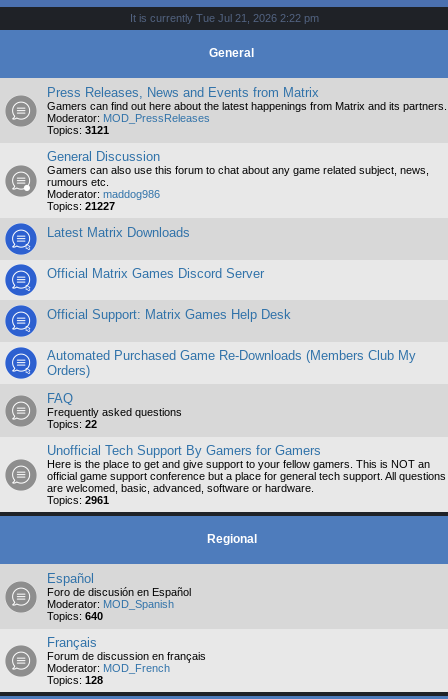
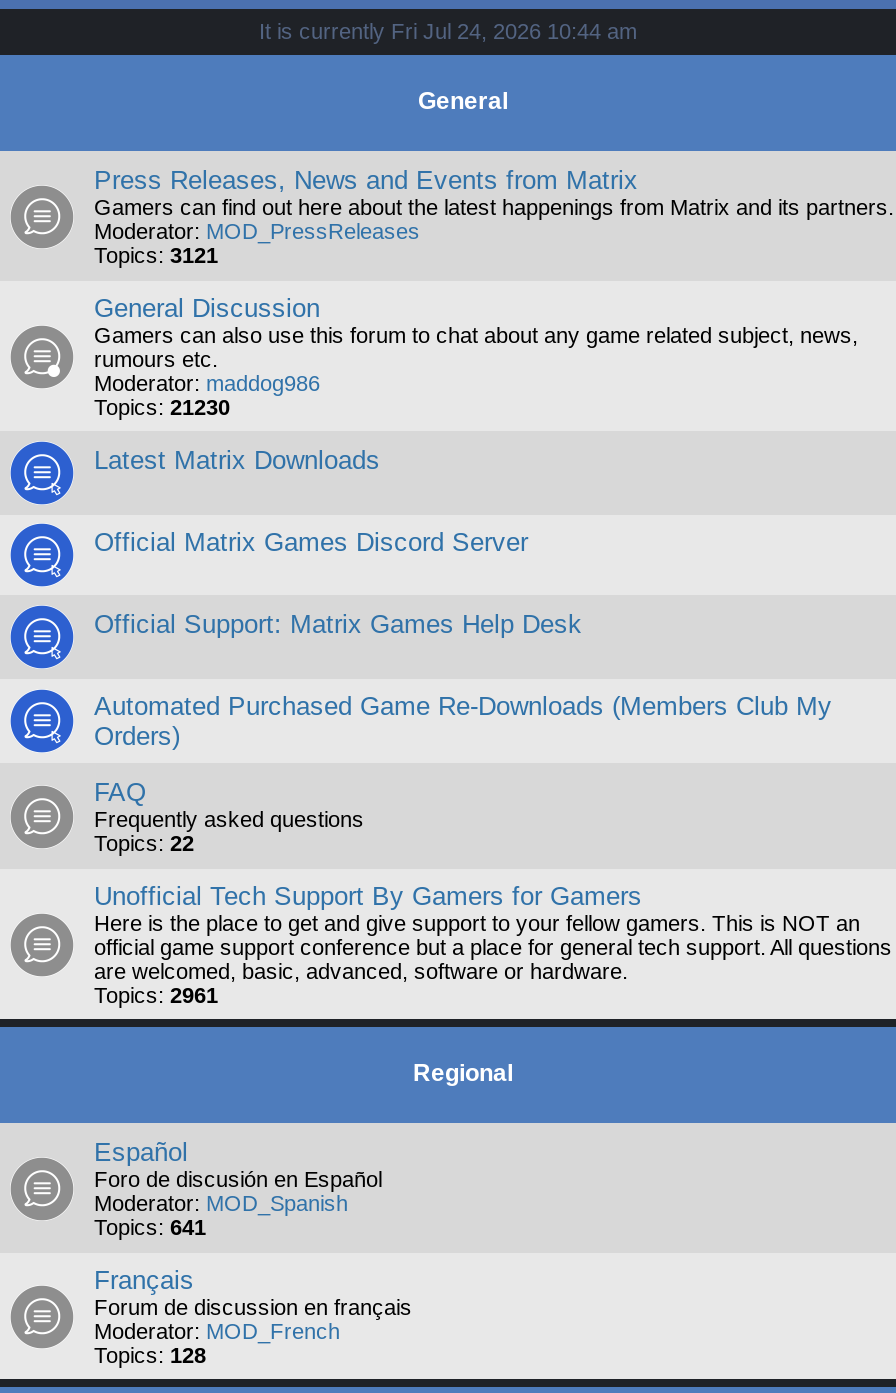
[129,12,318,24] It is currently Tue Jul 21, 2026 2:22 pm -> [259,19,637,43] It is currently Fri Jul 24, 2026 10:44 am
[47,200,115,212] Topics: 21227 -> [94,395,230,419] Topics: 21230
[47,610,103,622] Topics: 640 -> [94,1215,206,1239] Topics: 641

